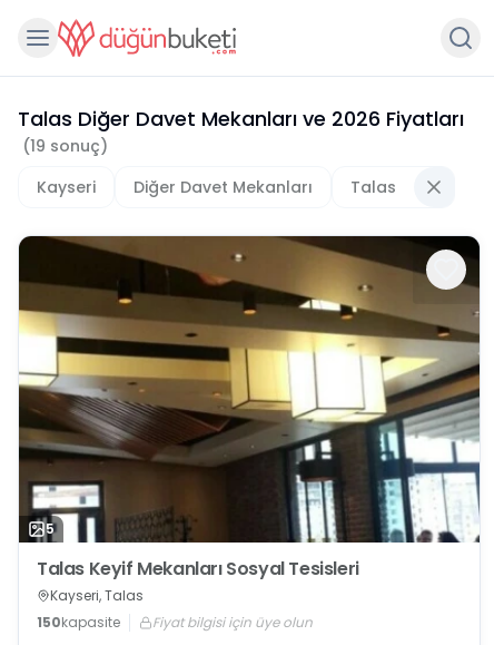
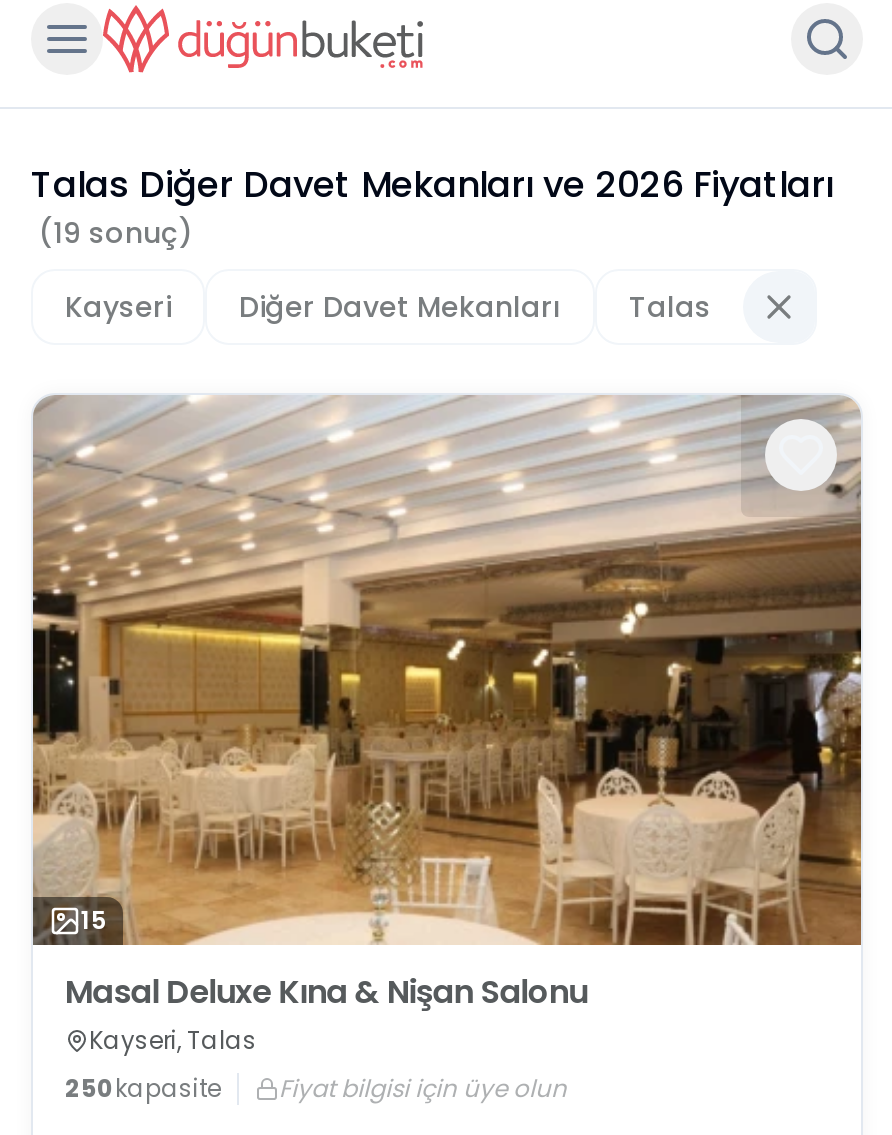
[18,235,481,544] [image] | 5 -> [31,395,863,947] [image] | 15
[37,556,359,582] Talas Keyif Mekanları Sosyal Tesisleri -> [65,970,587,1016] Masal Deluxe Kına & Nişan Salonu
[37,613,313,632] 150 kapasite Fiyat bilgisi için üye olun -> [65,1072,567,1106] 250 kapasite Fiyat bilgisi için üye olun

